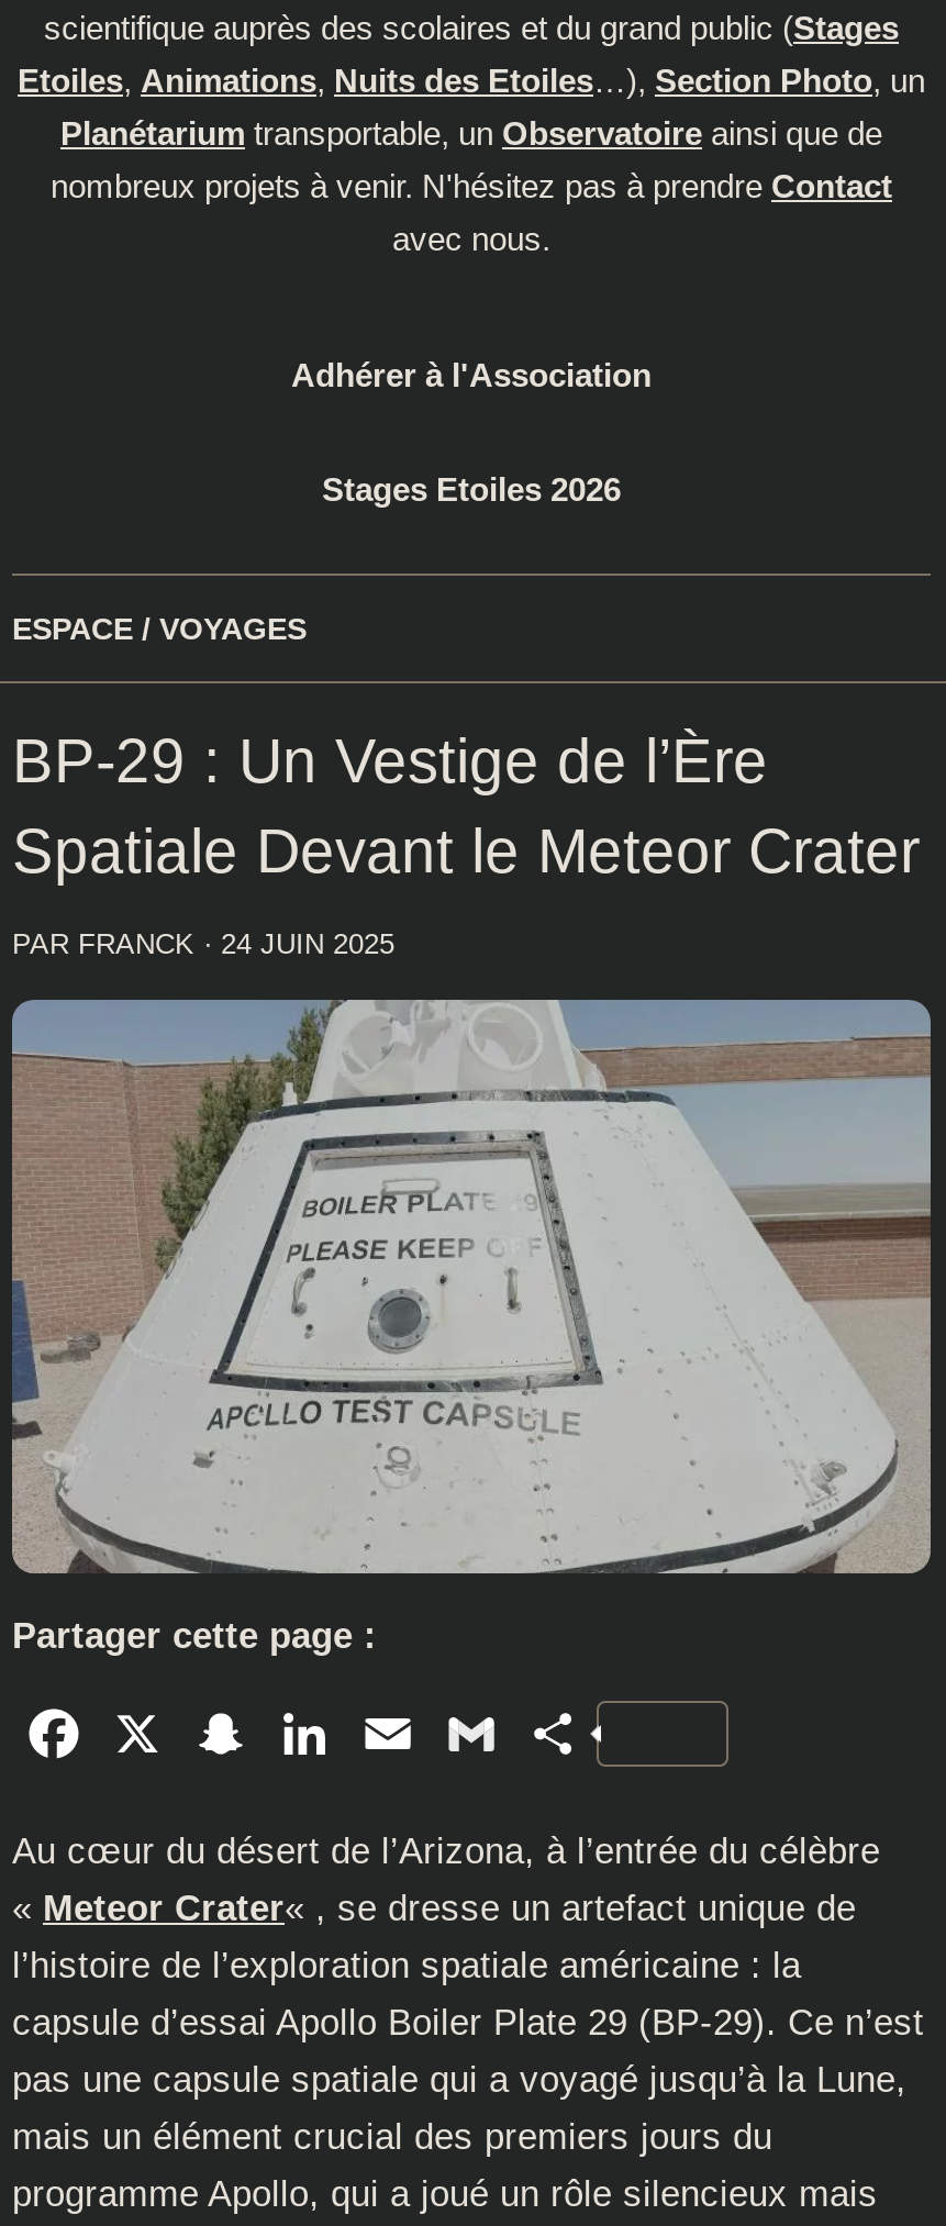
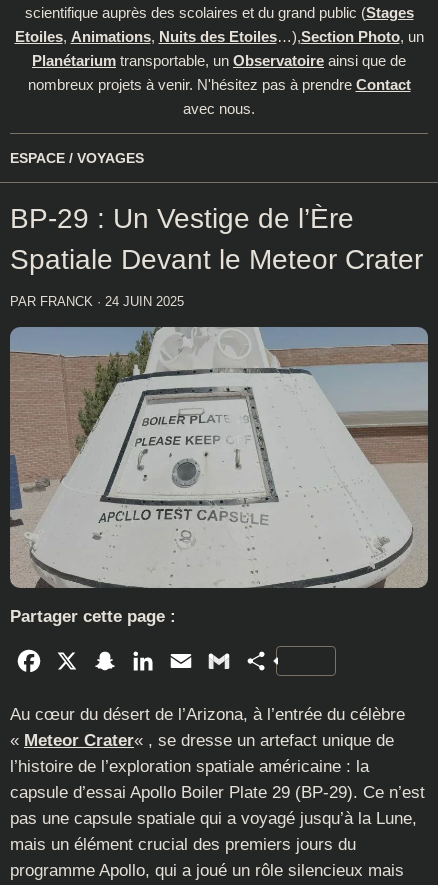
[291,356,652,508] Adhérer à l'Association | Stages Etoiles 2026 -> none

